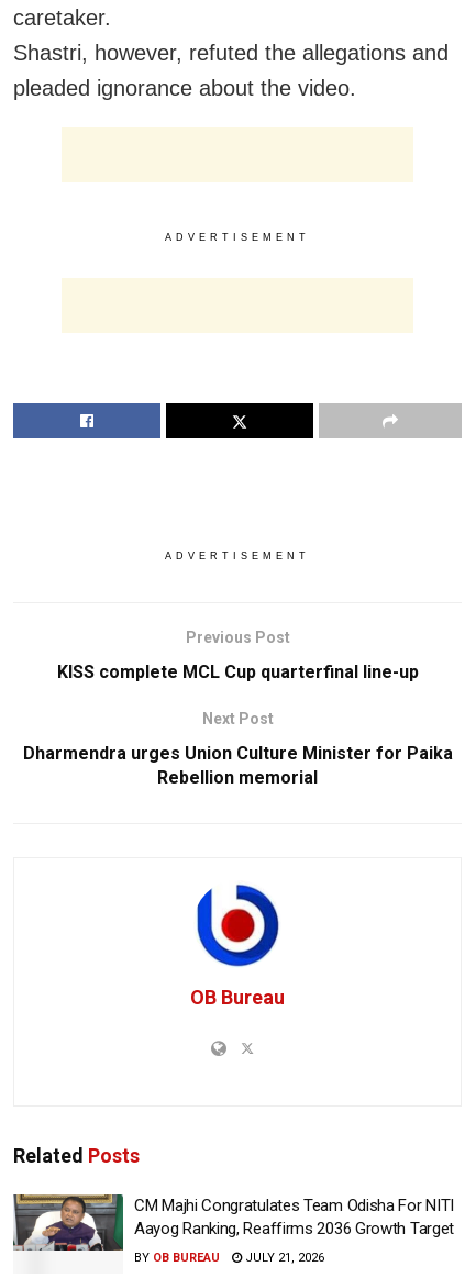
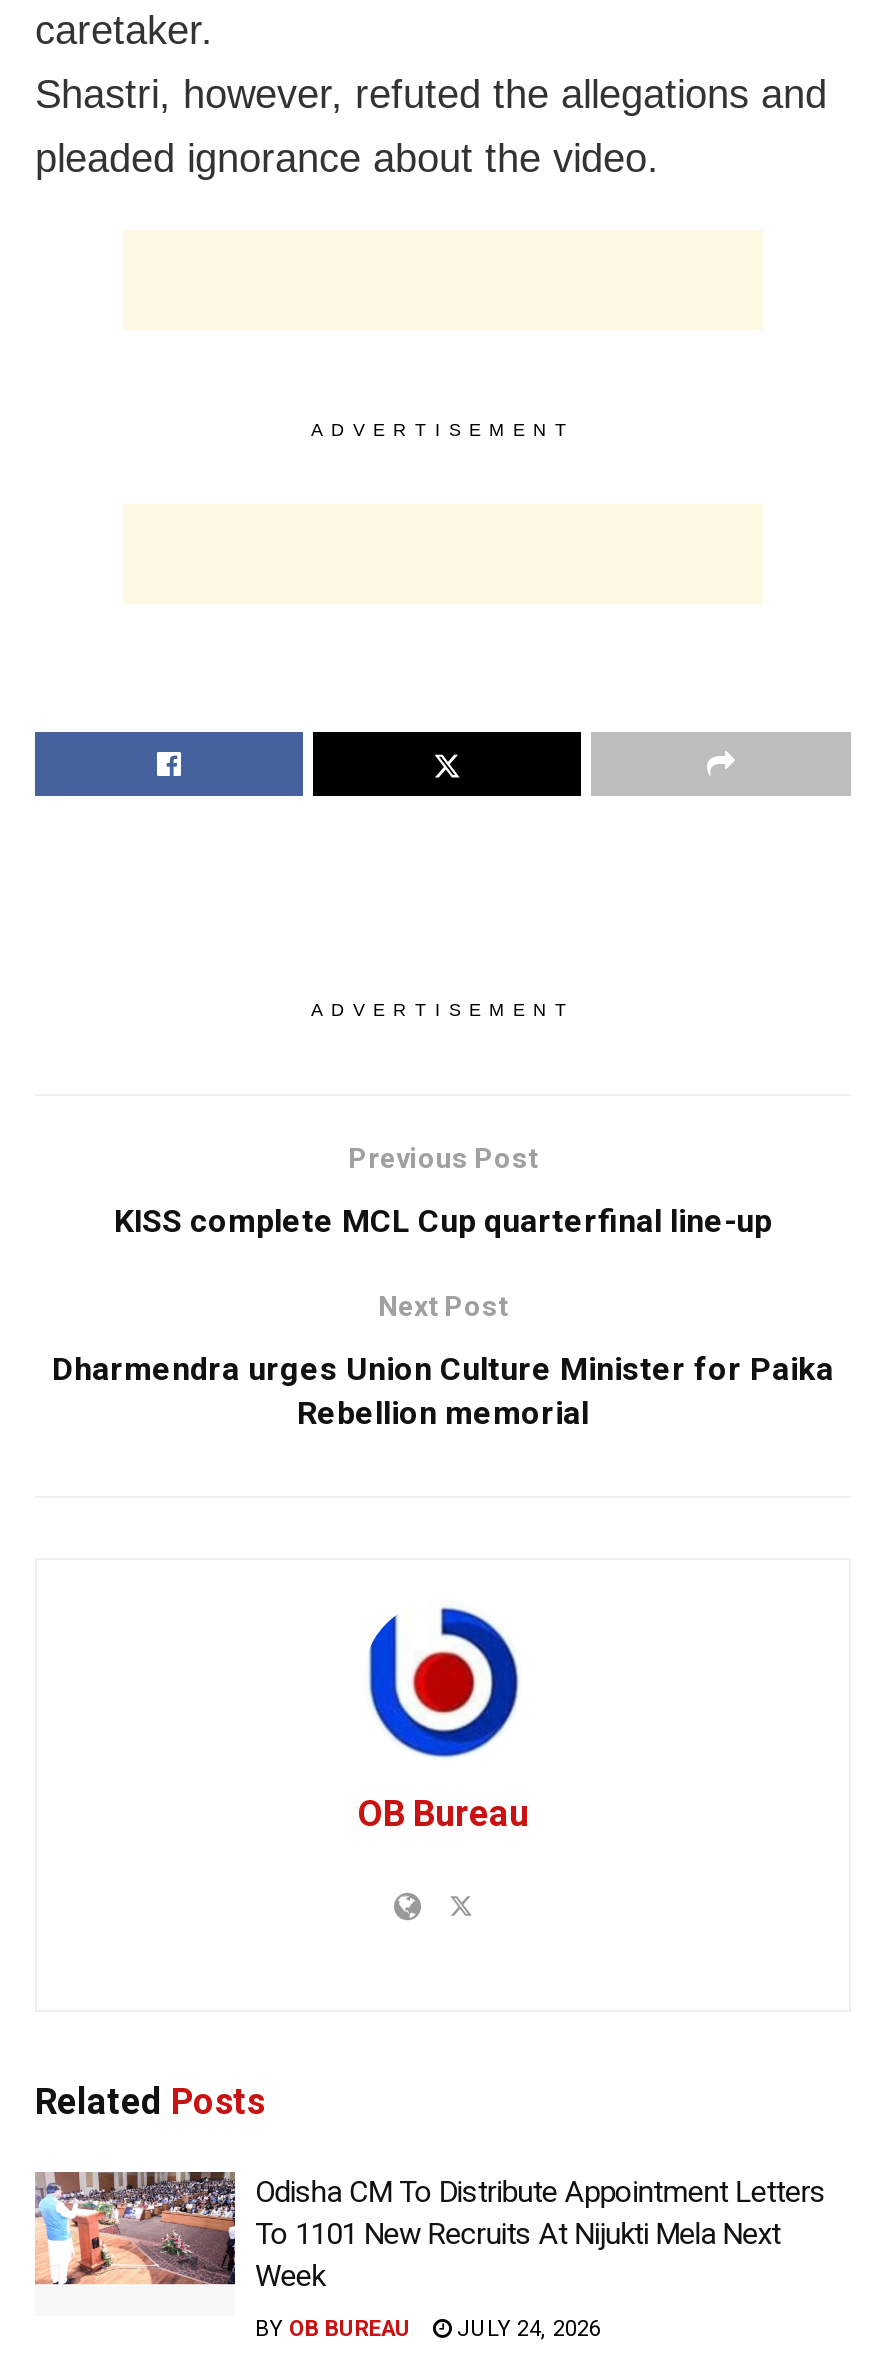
[12,1194,454,1252] [image] | CM Majhi Congratulates Team Odisha For NITI | Aayog Ranking, Reaffirms 2036 Growth Target -> [35,2170,825,2295] [image] | Odisha CM To Distribute Appointment Letters | To 1101 New Recruits At Nijukti Mela Next | Week
[134,1251,324,1265] BY OB BUREAU JULY 21, 2026 -> [255,2317,601,2343] BY OB BUREAU JULY 24, 2026

